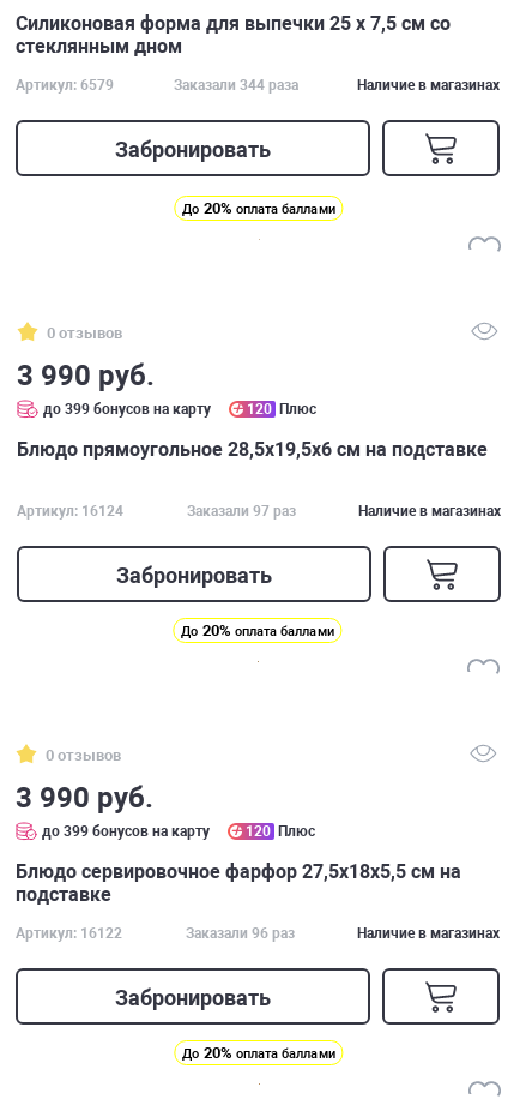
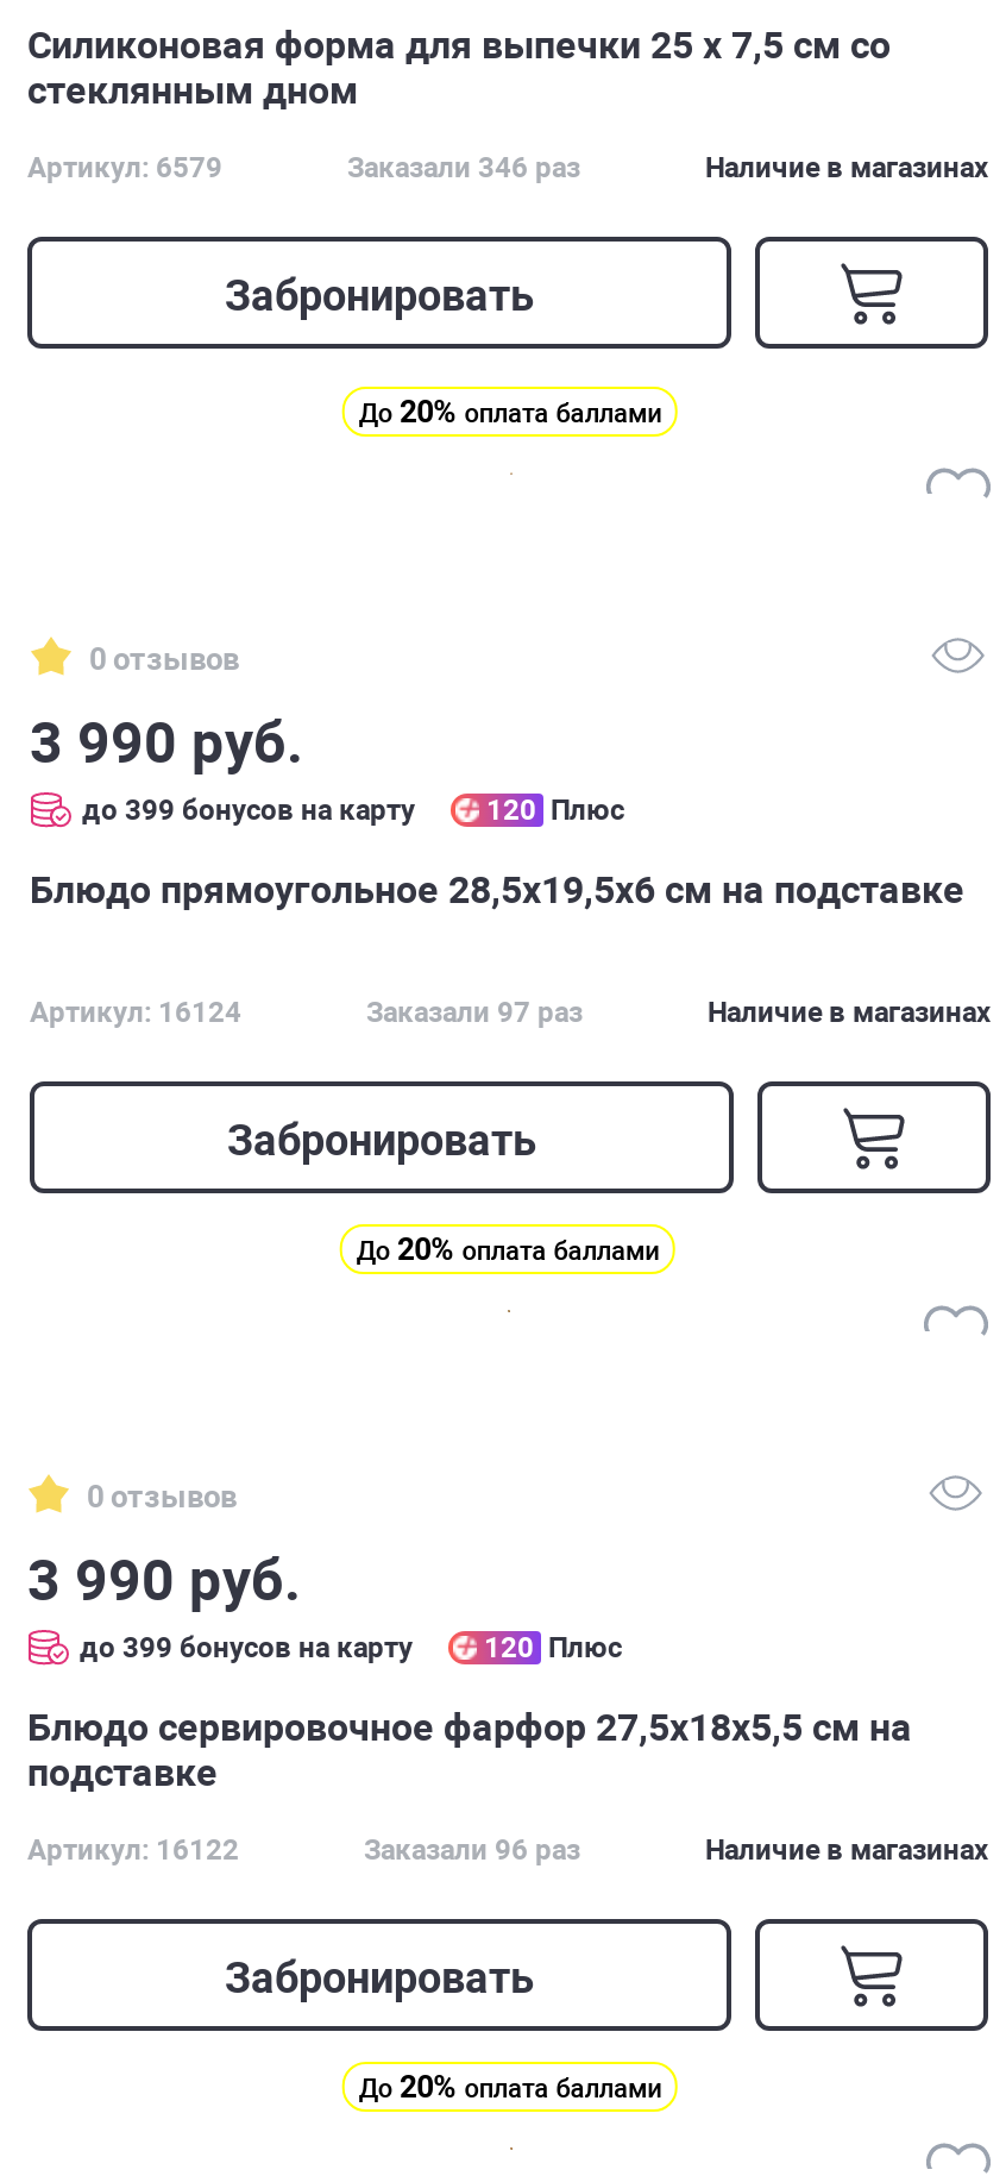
[173,77,298,94] Заказали 344 раза -> [347,151,580,184] Заказали 346 раз

